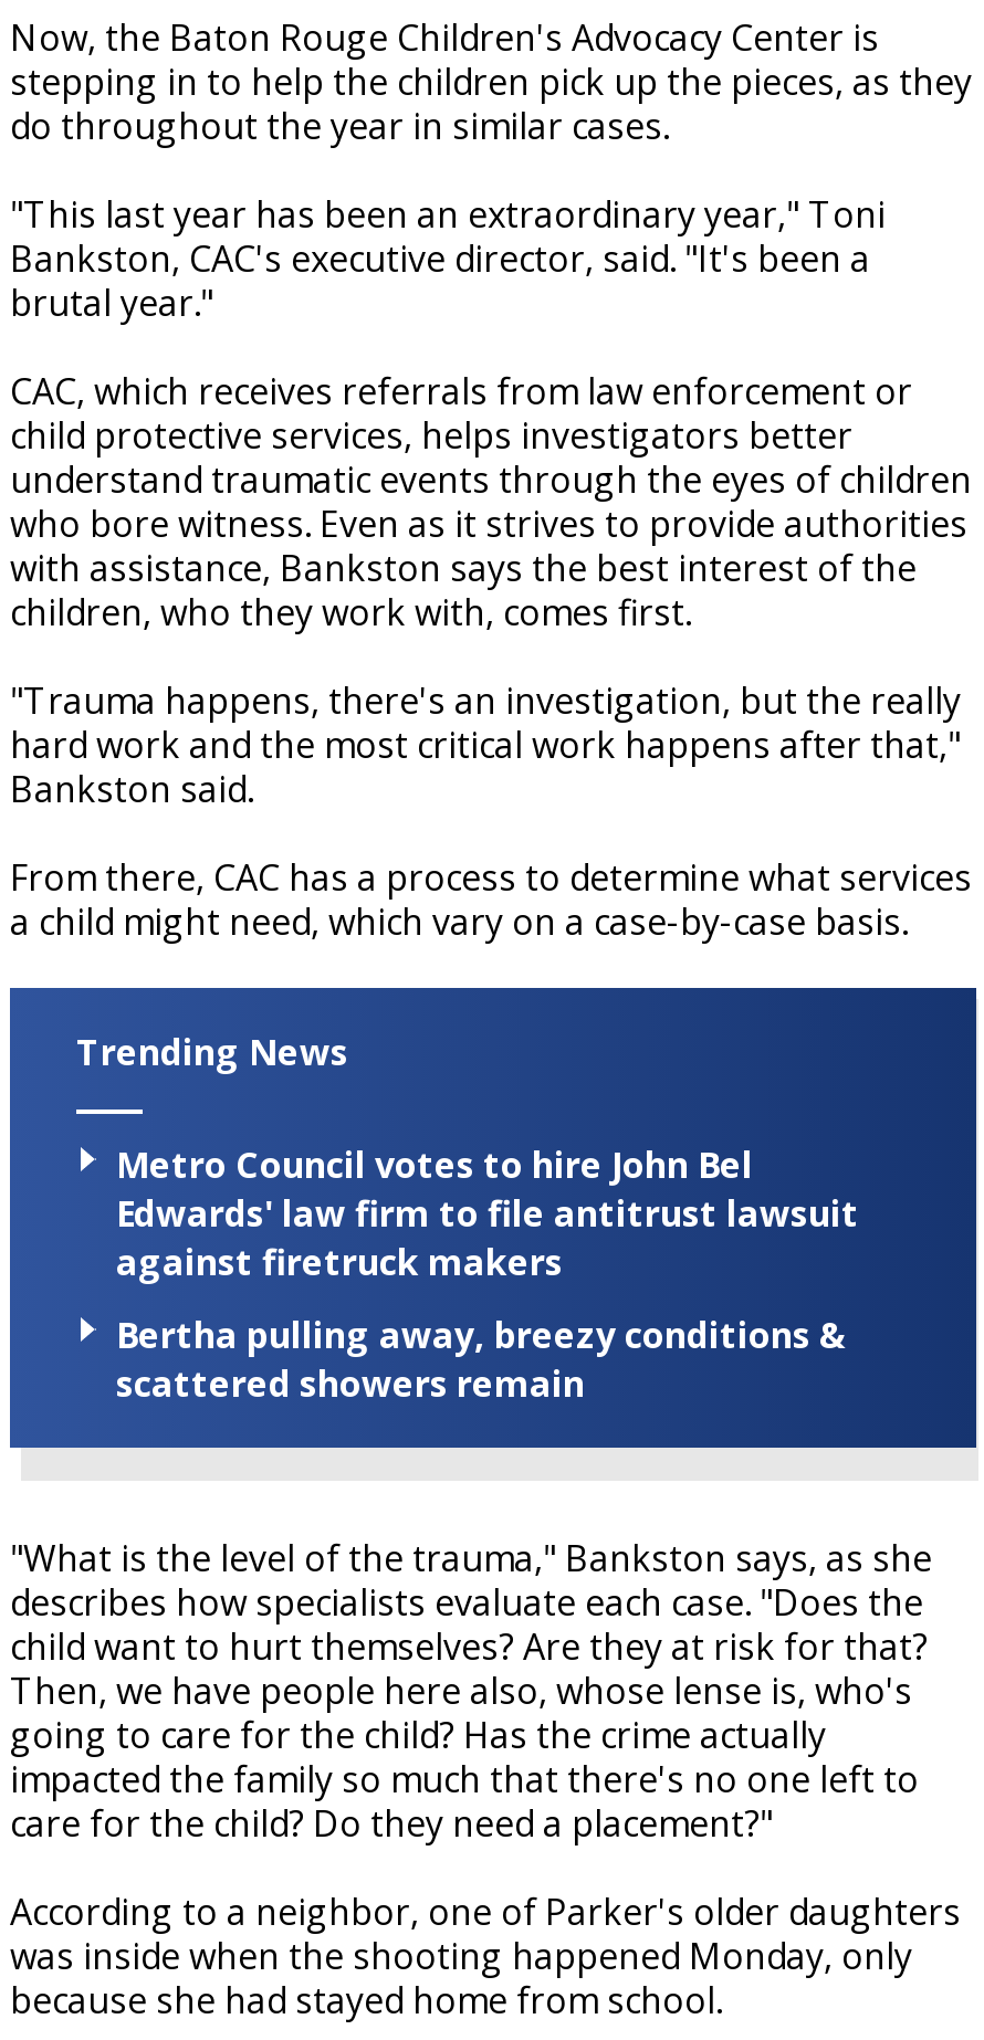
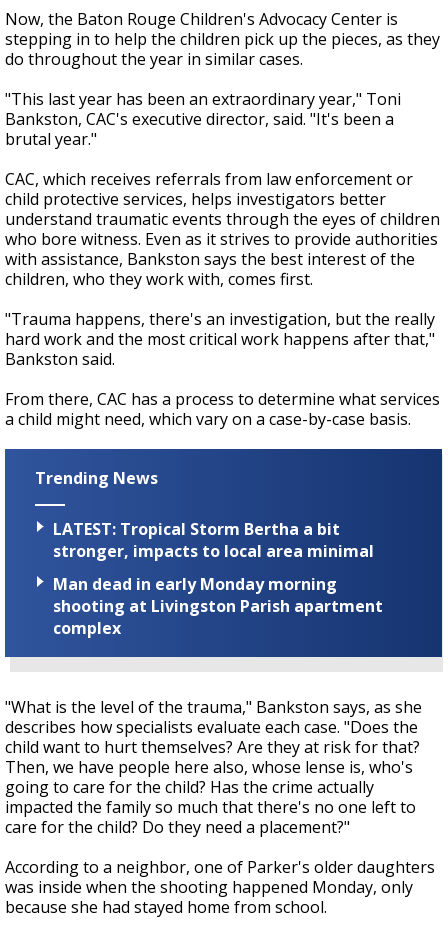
[116,1140,859,1285] Metro Council votes to hire John Bel | Edwards' law firm to file antitrust lawsuit | against firetruck makers -> [53,518,374,562] LATEST: Tropical Storm Bertha a bit | stronger, impacts to local area minimal
[116,1310,846,1407] Bertha pulling away, breezy conditions & | scattered showers remain -> [53,573,383,639] Man dead in early Monday morning | shooting at Livingston Parish apartment | complex

